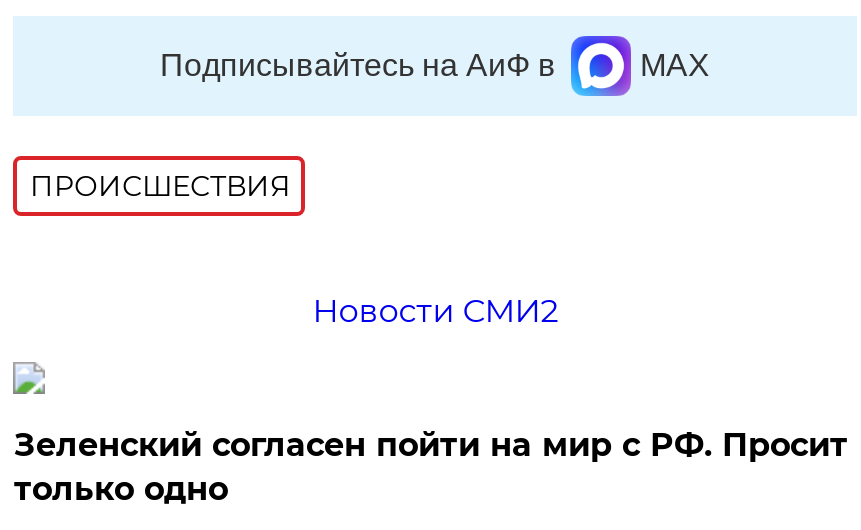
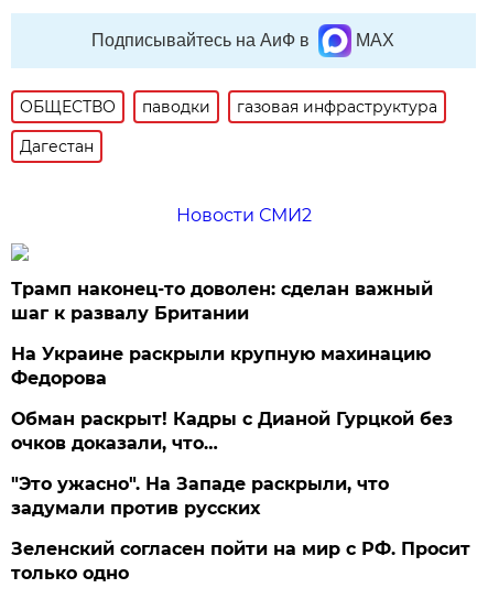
[30,167,290,203] ПРОИСШЕСТВИЯ -> [20,96,438,156] ОБЩЕСТВО | паводки | газовая инфраструктура | Дагестан
none -> [11,278,453,518] Трамп наконец-то доволен: сделан важный | шаг к развалу Британии | На Украине раскрыли крупную махинацию | Федорова | Обман раскрыт! Кадры с Дианой Гурцкой без | очков доказали, что… | "Это ужасно". На Западе раскрыли, что | задумали против русских

